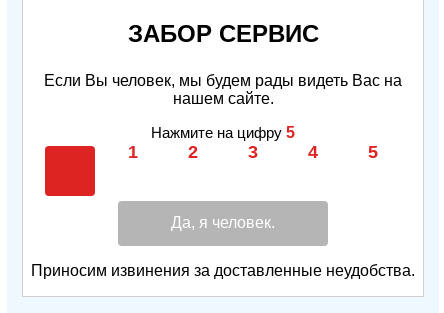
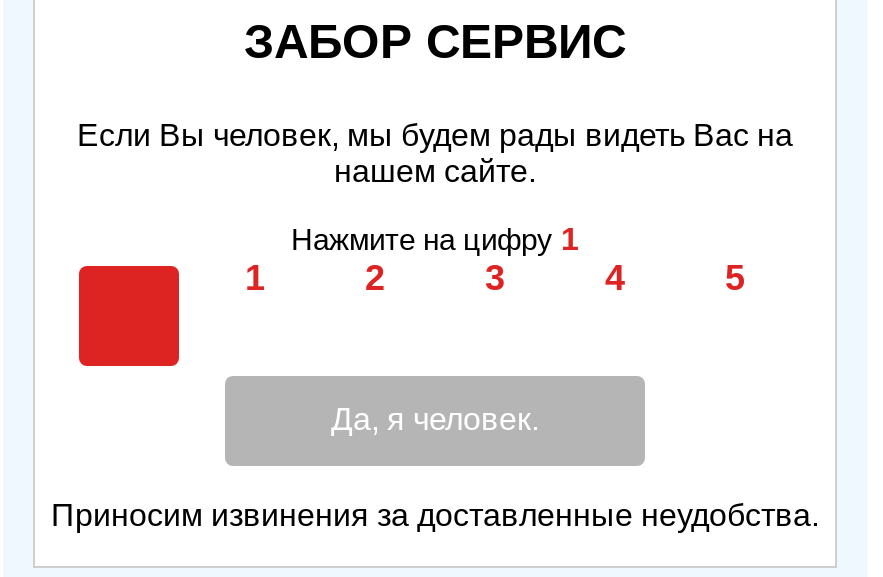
[151,124,295,141] Нажмите на цифру 5 -> [291,222,579,256] Нажмите на цифру 1

